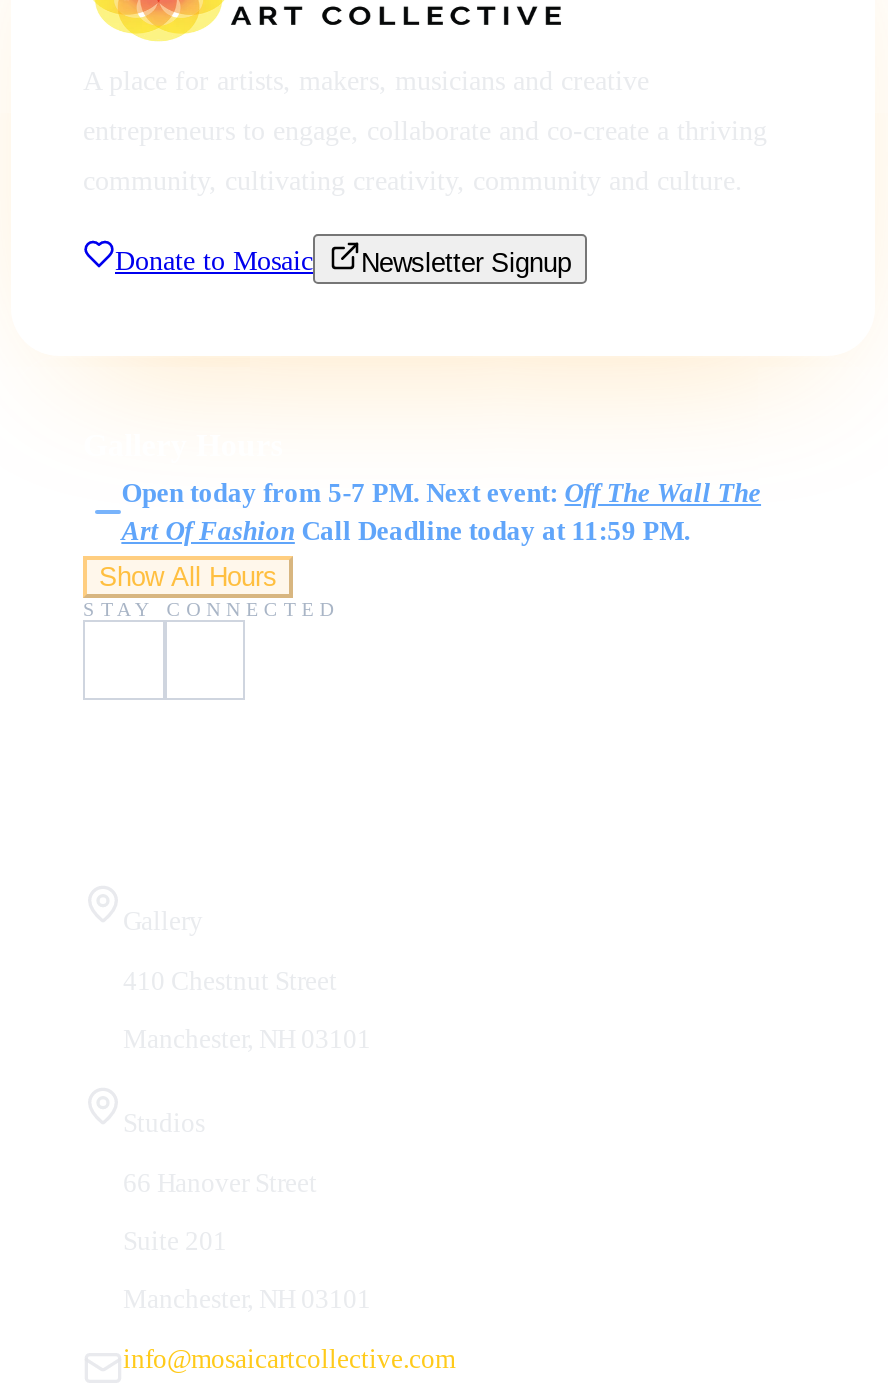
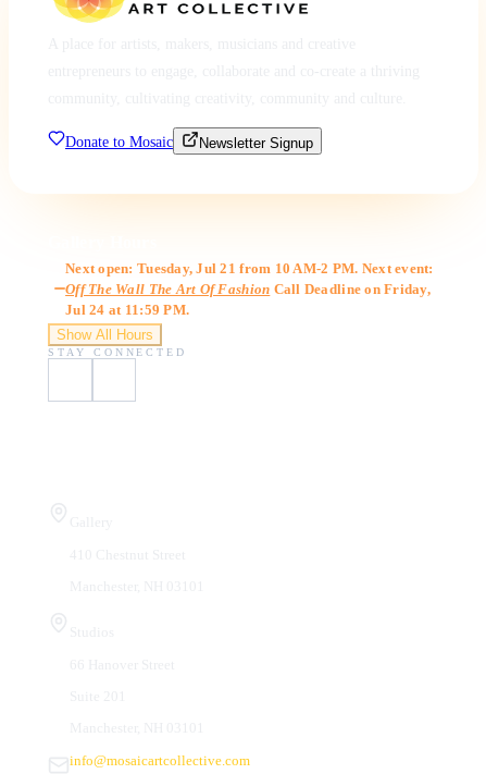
[121,477,761,545] Open today from 5-7 PM. Next event: Off The Wall The | Art Of Fashion Call Deadline today at 11:59 PM. -> [65,260,433,318] Next open: Tuesday, Jul 21 from 10 AM-2 PM. Next event: | Off The Wall The Art Of Fashion Call Deadline on Friday, | Jul 24 at 11:59 PM.

